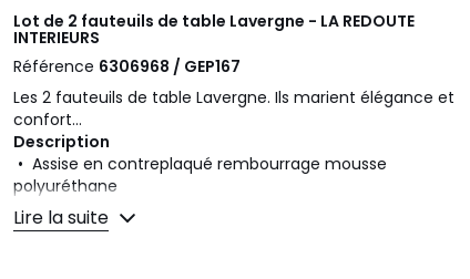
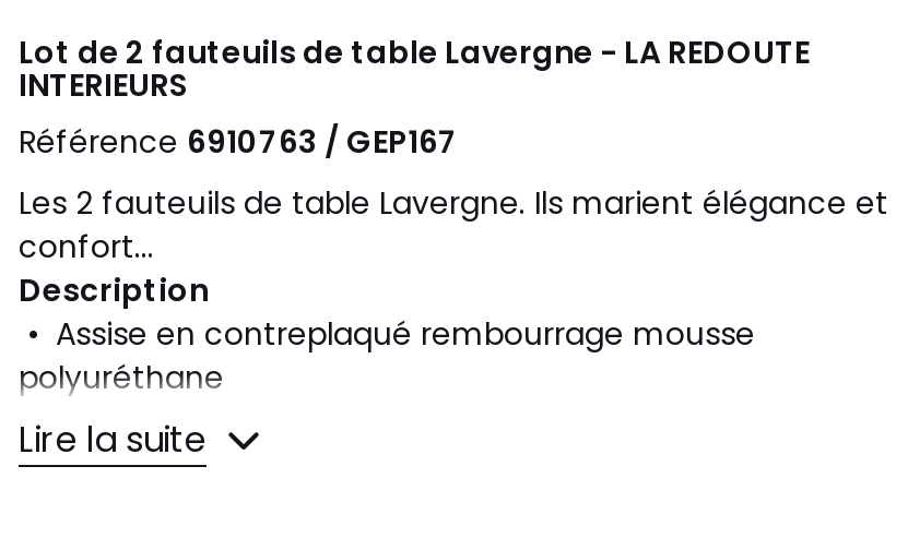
[13,55,241,78] Référence 6306968 / GEP167 -> [19,120,458,164] Référence 6910763 / GEP167

